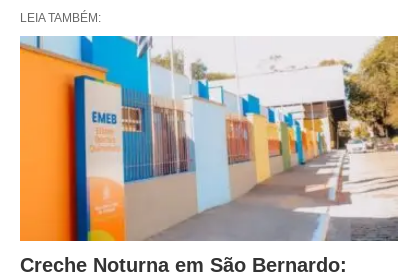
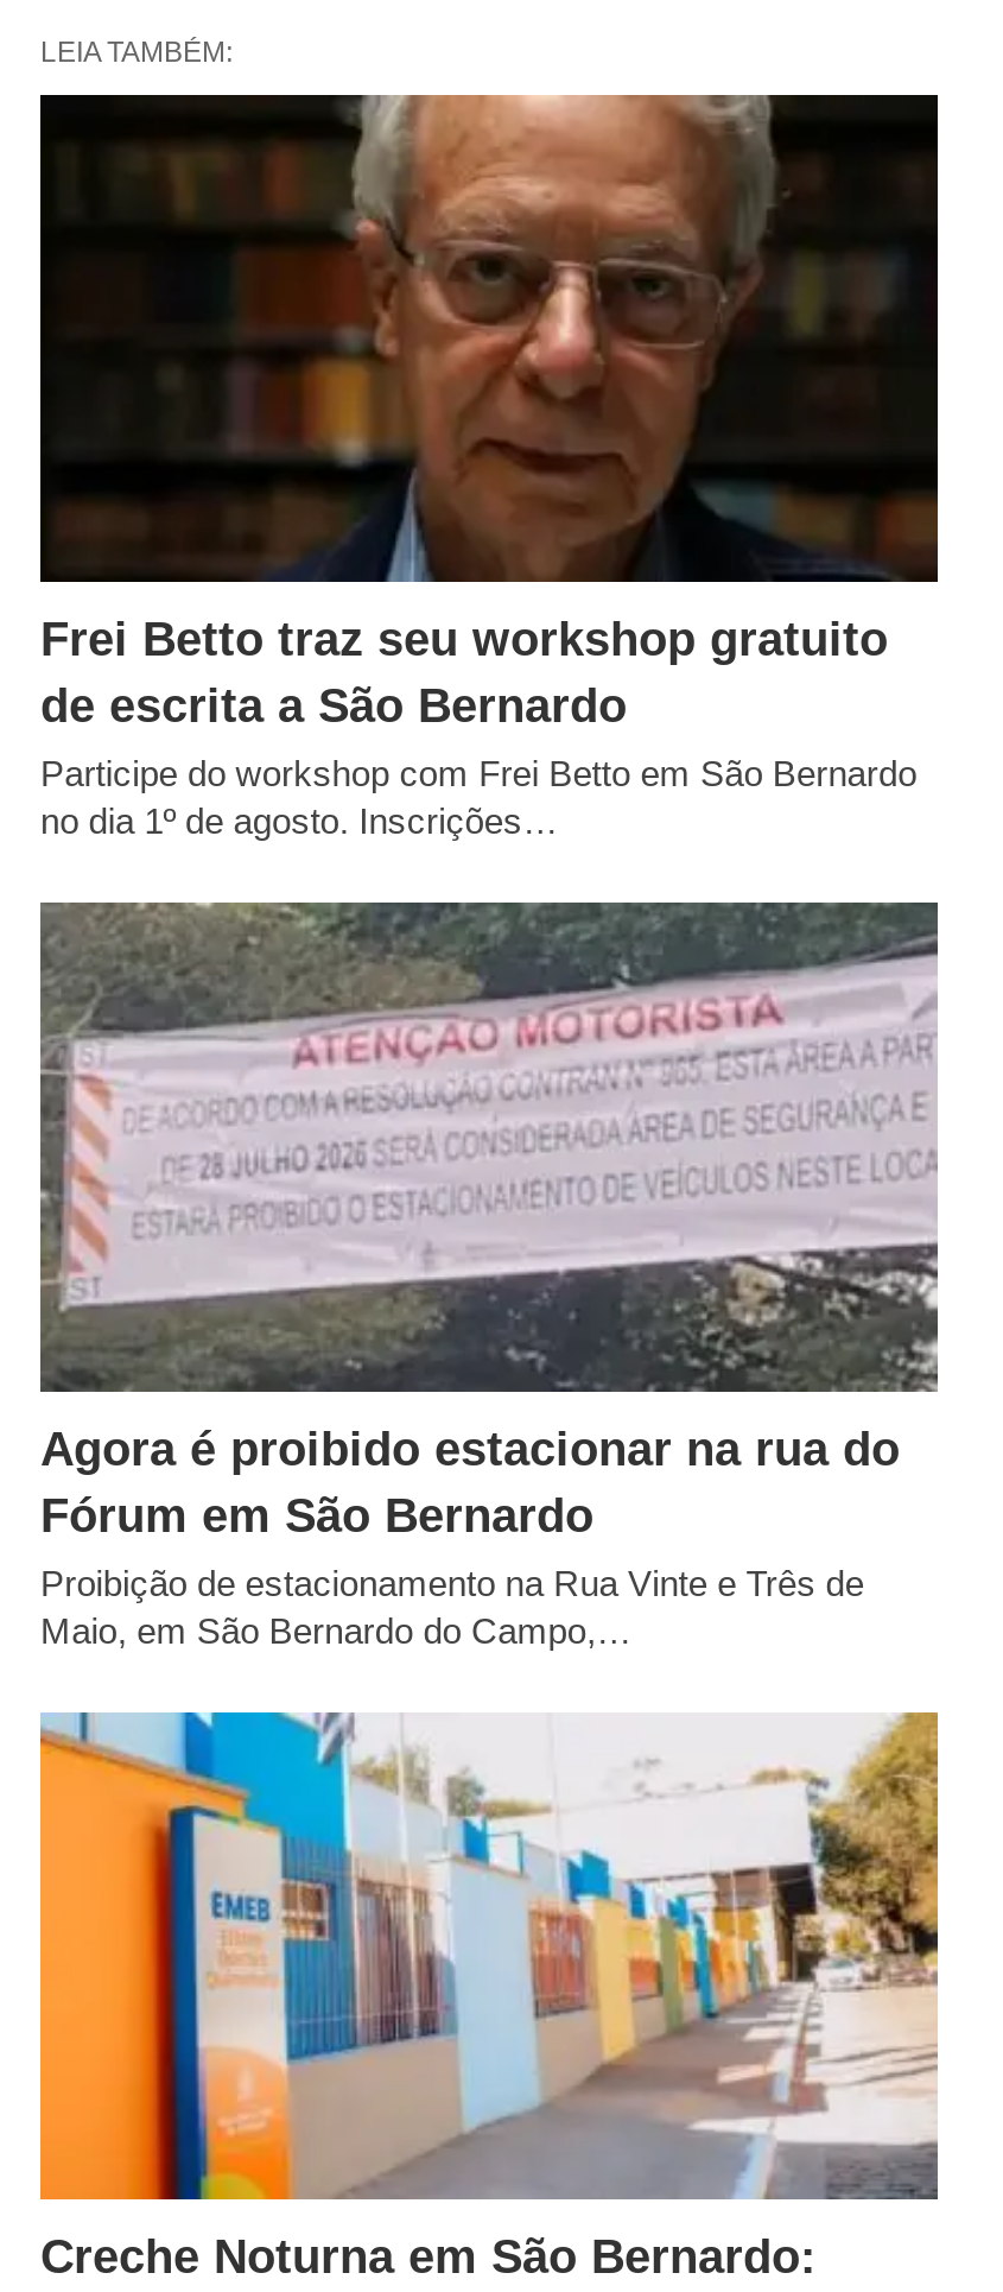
none -> [38,93,940,842] [image] | Frei Betto traz seu workshop gratuito | de escrita a São Bernardo | Participe do workshop com Frei Betto em São Bernardo | no dia 1º de agosto. Inscrições…
none -> [38,900,940,1650] [image] | Agora é proibido estacionar na rua do | Fórum em São Bernardo | Proibição de estacionamento na Rua Vinte e Três de | Maio, em São Bernardo do Campo,…

